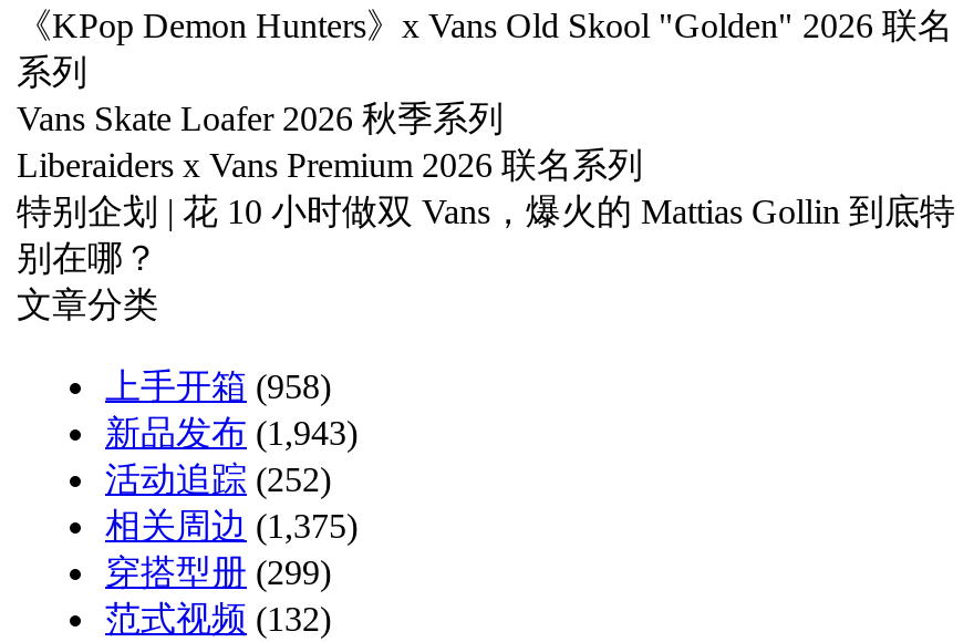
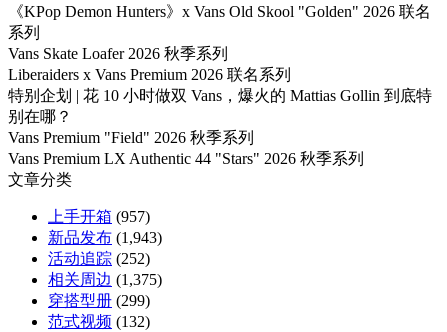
none -> [8,129,364,167] Vans Premium "Field" 2026 秋季系列 | Vans Premium LX Authentic 44 "Stars" 2026 秋季系列
[105,367,331,405] 上手开箱(958) -> [48,208,150,225] 上手开箱(957)

